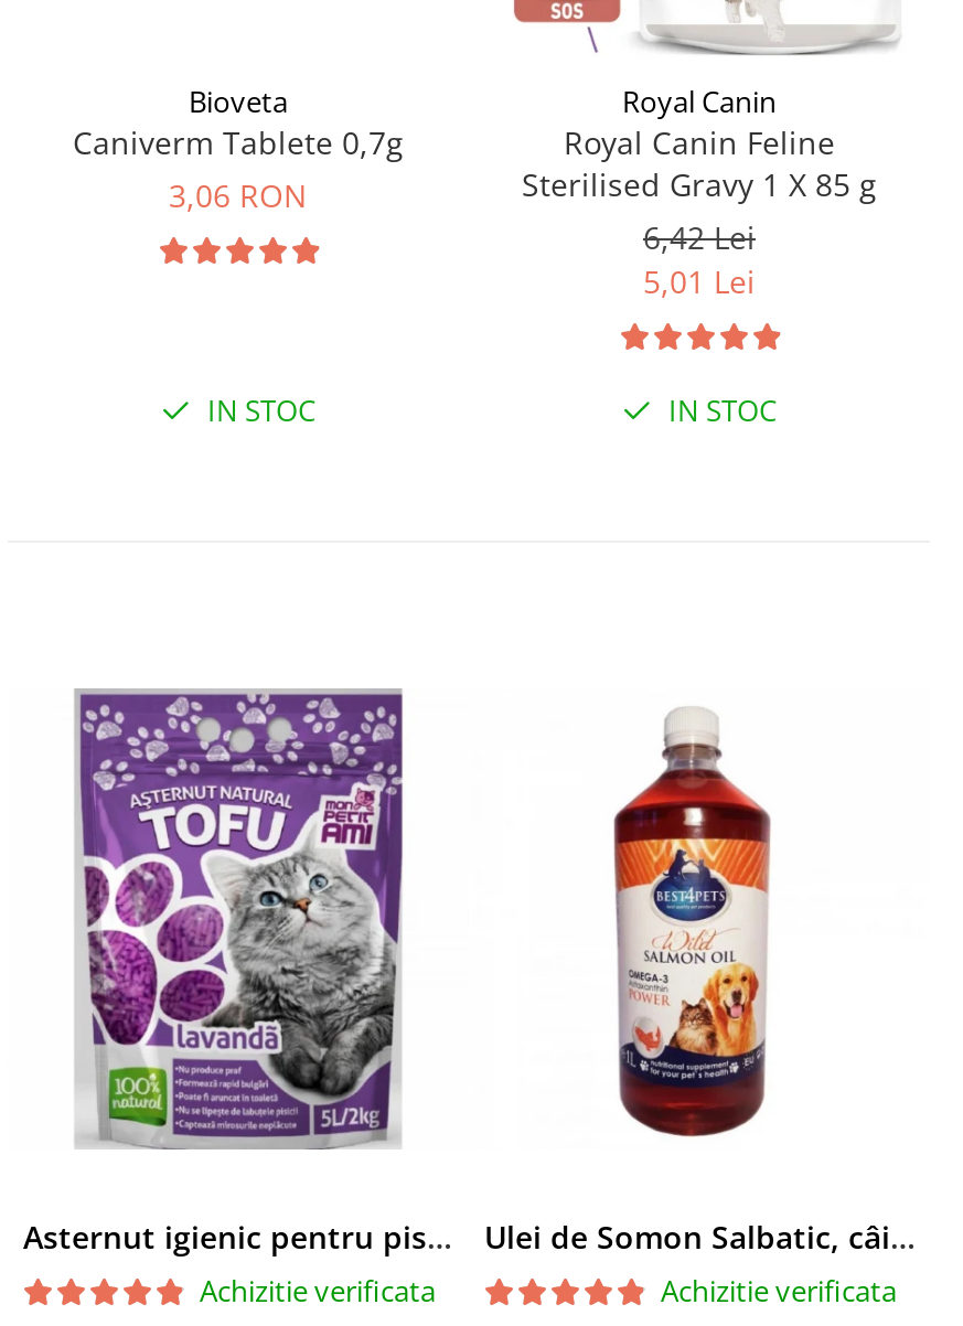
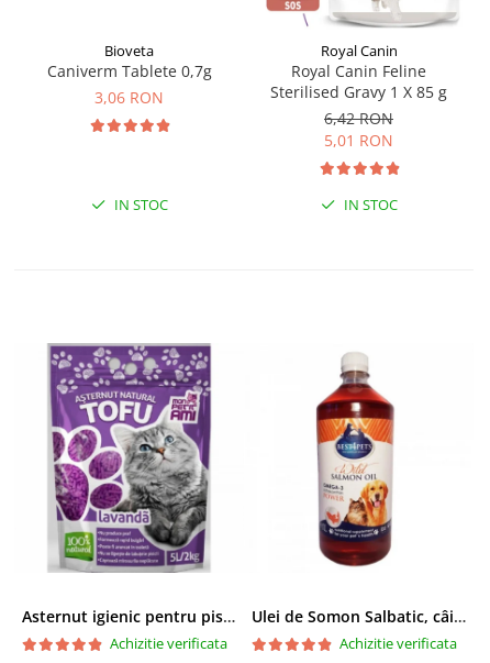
[643,217,756,303] 6,42 Lei | 5,01 Lei -> [324,108,393,151] 6,42 RON | 5,01 RON

